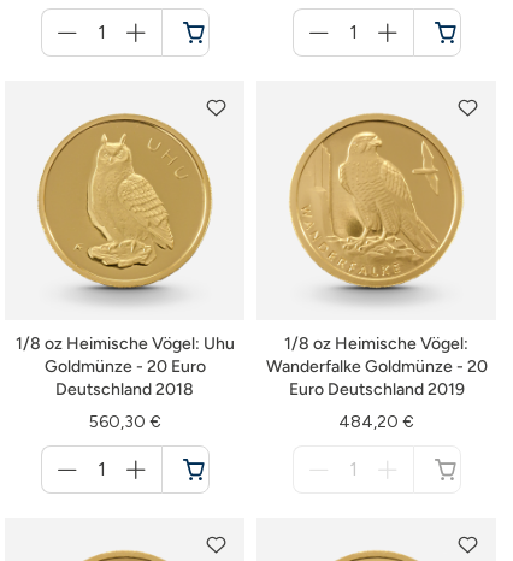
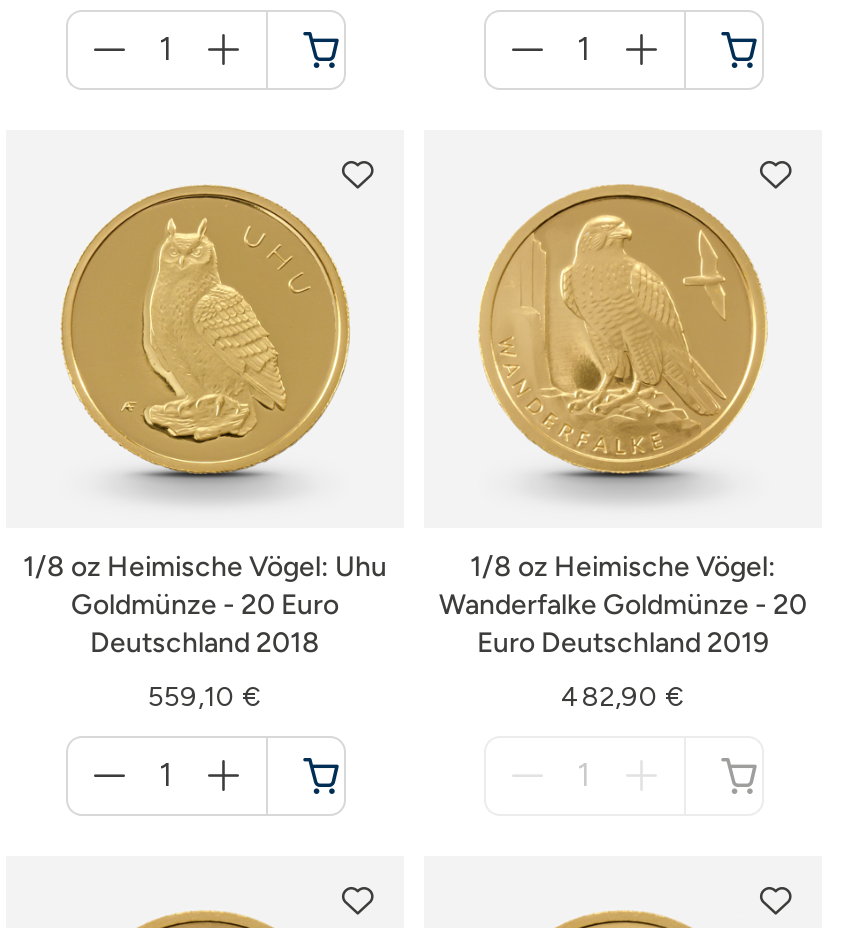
[89,412,161,432] 560,30 € -> [148,680,262,714] 559,10 €
[338,412,414,432] 484,20 € -> [561,680,685,714] 482,90 €

